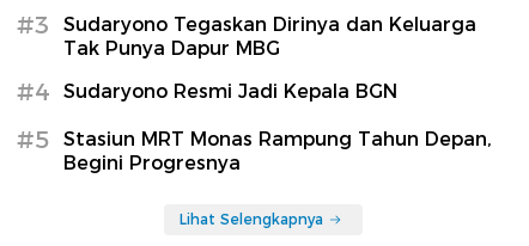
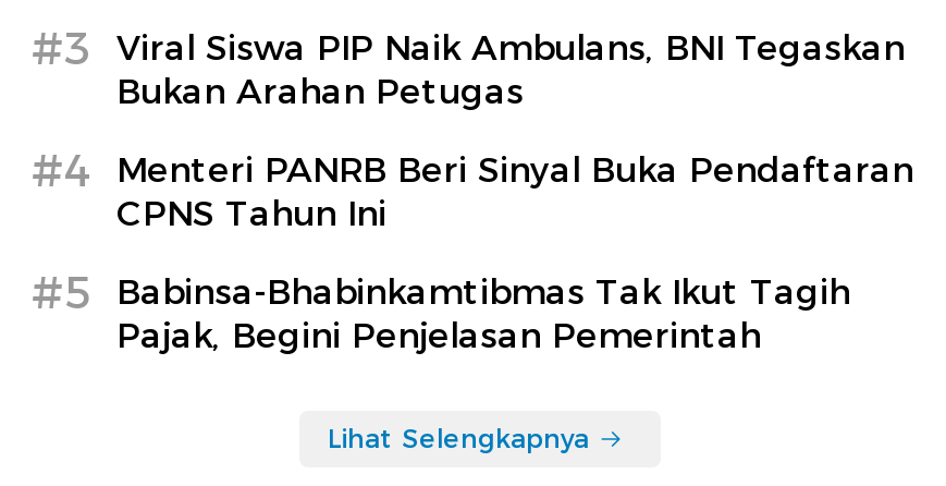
[63,13,476,59] Sudaryono Tegaskan Dirinya dan Keluarga | Tak Punya Dapur MBG -> [116,26,905,111] Viral Siswa PIP Naik Ambulans, BNI Tegaskan | Bukan Arahan Petugas
[63,80,397,102] Sudaryono Resmi Jadi Kepala BGN -> [116,148,913,233] Menteri PANRB Beri Sinyal Buka Pendaftaran | CPNS Tahun Ini
[63,127,492,174] Stasiun MRT Monas Rampung Tahun Depan, | Begini Progresnya -> [116,270,850,355] Babinsa-Bhabinkamtibmas Tak Ikut Tagih | Pajak, Begini Penjelasan Pemerintah

